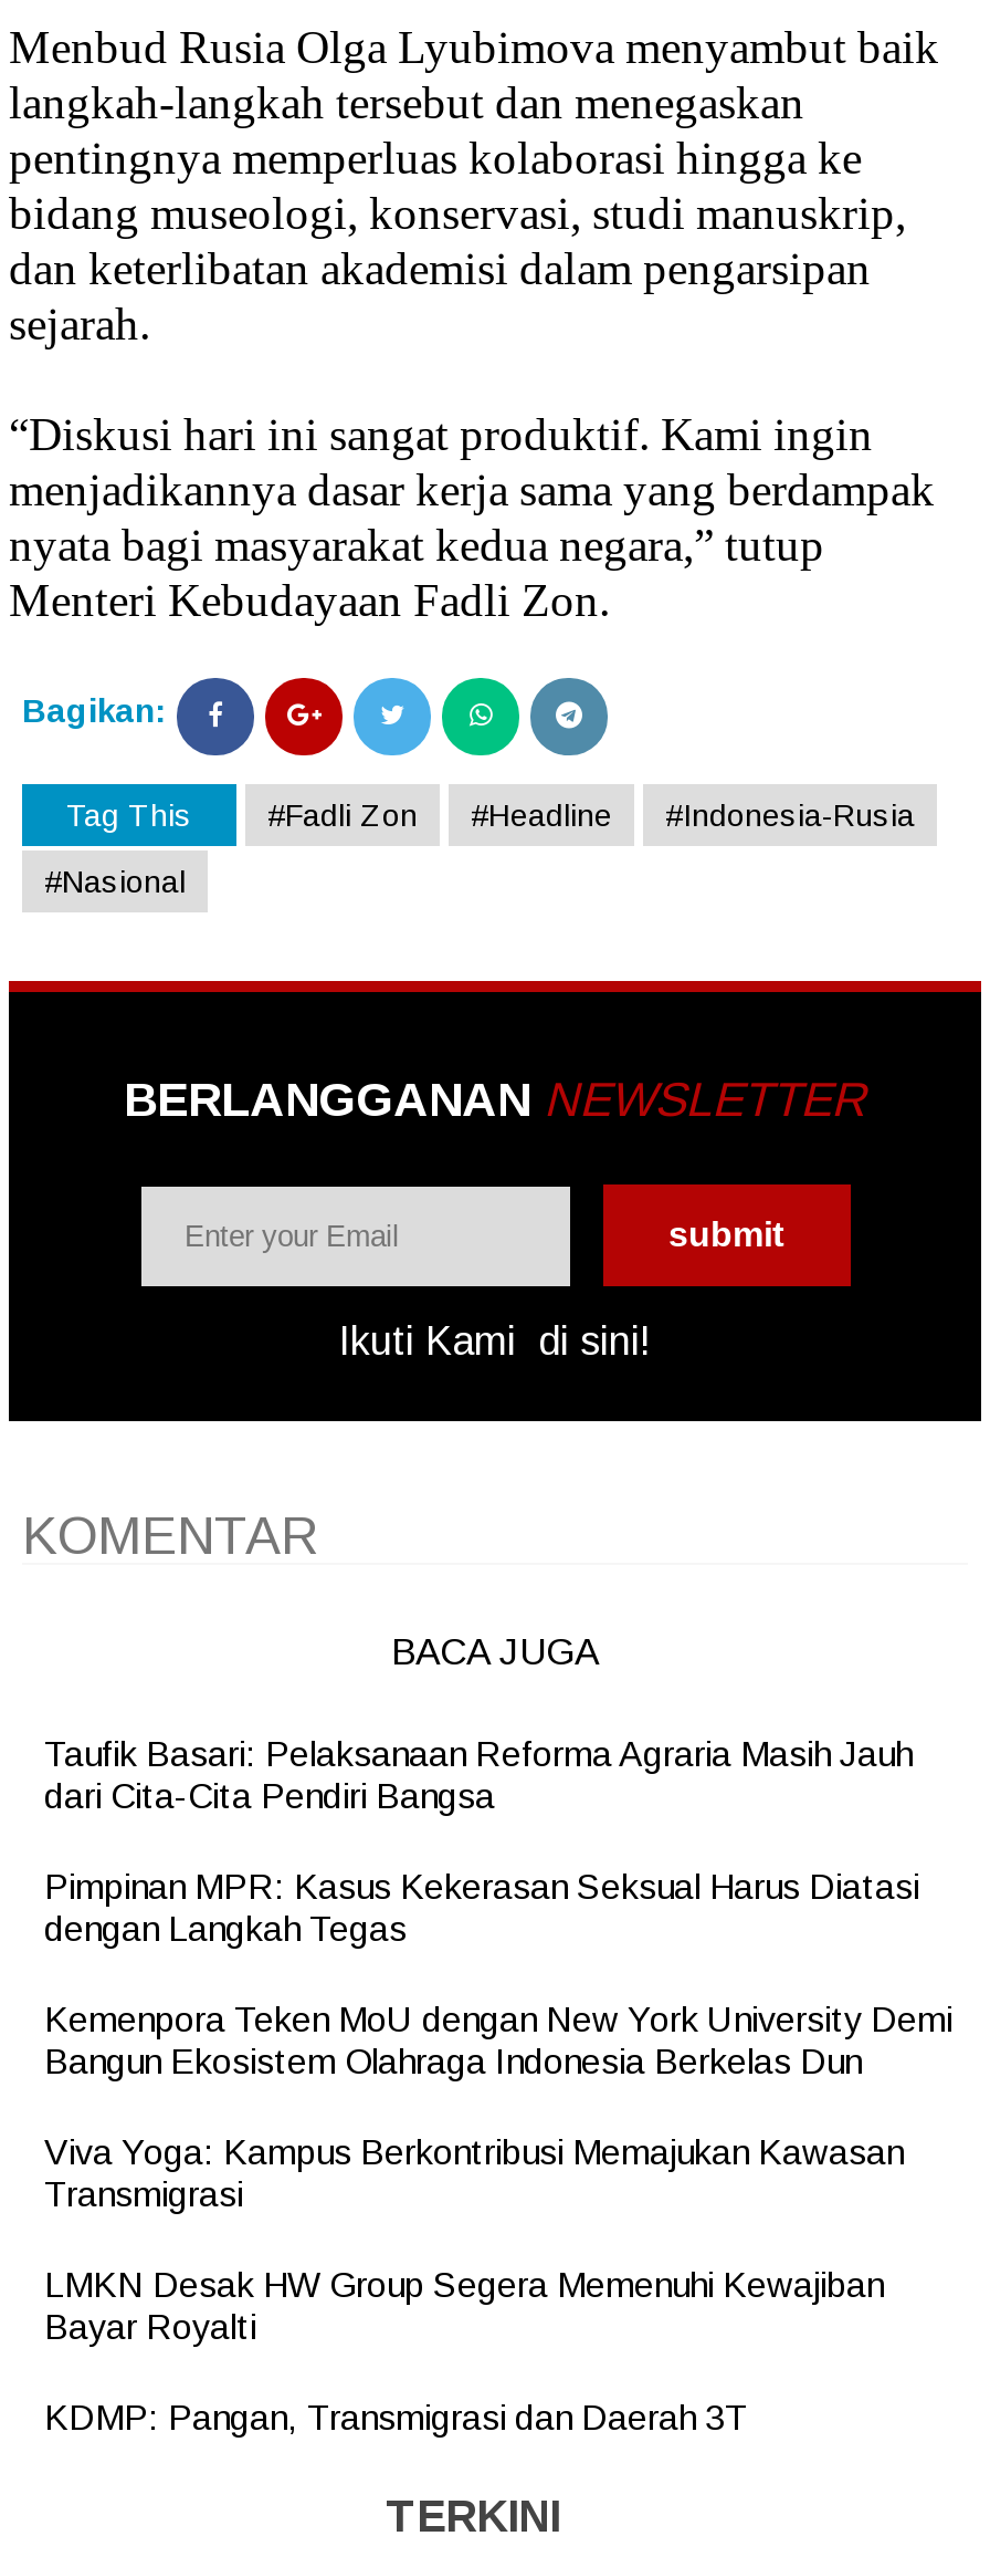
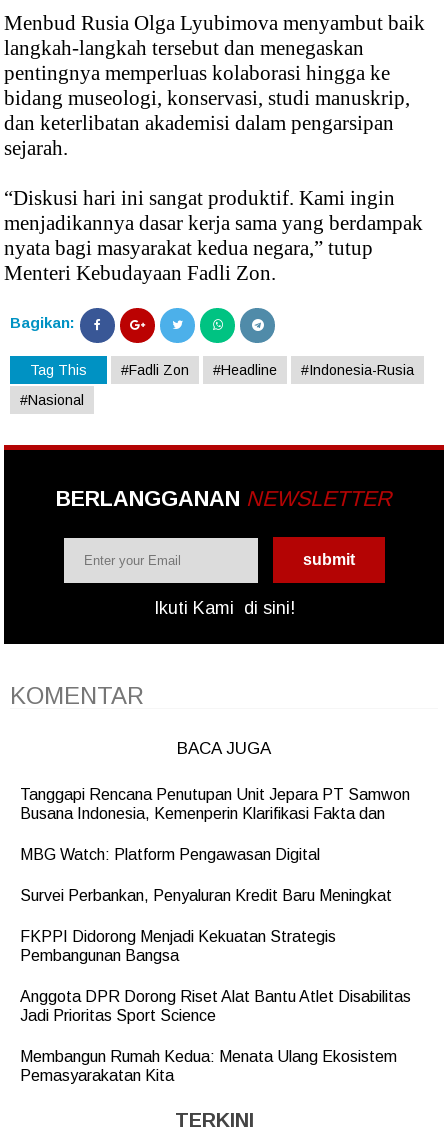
[44,1736,913,1815] Taufik Basari: Pelaksanaan Reforma Agraria Masih Jauh | dari Cita-Cita Pendiri Bangsa -> [20,786,410,822] Tanggapi Rencana Penutupan Unit Jepara PT Samwon | Busana Indonesia, Kemenperin Klarifikasi Fakta dan
[44,1868,919,1948] Pimpinan MPR: Kasus Kekerasan Seksual Harus Diatasi | dengan Langkah Tegas -> [20,846,320,863] MBG Watch: Platform Pengawasan Digital
[44,2001,952,2081] Kemenpora Teken MoU dengan New York University Demi | Bangun Ekosistem Olahraga Indonesia Berkelas Dun -> [20,887,392,904] Survei Perbankan, Penyaluran Kredit Baru Meningkat
[44,2134,904,2213] Viva Yoga: Kampus Berkontribusi Memajukan Kawasan | Transmigrasi -> [20,928,336,964] FKPPI Didorong Menjadi Kekuatan Strategis | Pembangunan Bangsa
[44,2267,884,2346] LMKN Desak HW Group Segera Memenuhi Kewajiban | Bayar Royalti -> [20,988,411,1024] Anggota DPR Dorong Riset Alat Bantu Atlet Disabilitas | Jadi Prioritas Sport Science
[44,2399,749,2437] KDMP: Pangan, Transmigrasi dan Daerah 3T -> [20,1048,397,1084] Membangun Rumah Kedua: Menata Ulang Ekosistem | Pemasyarakatan Kita

